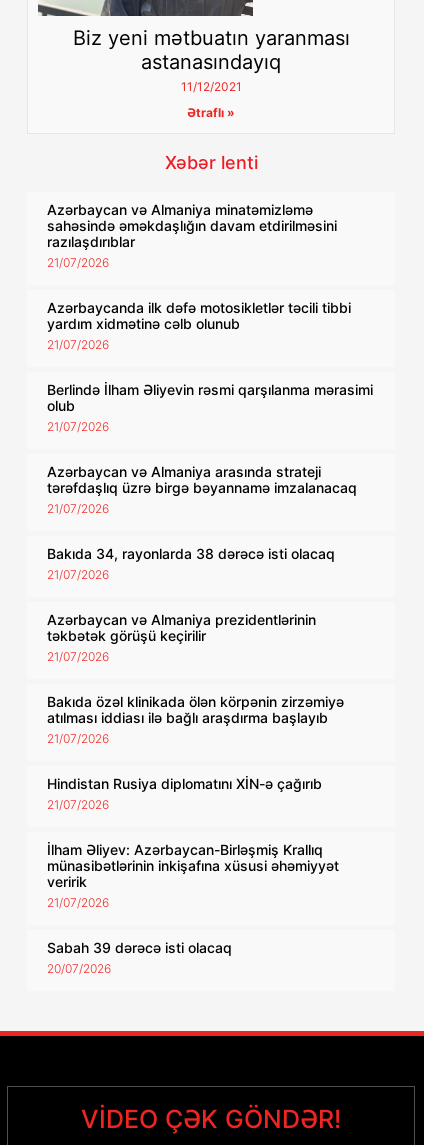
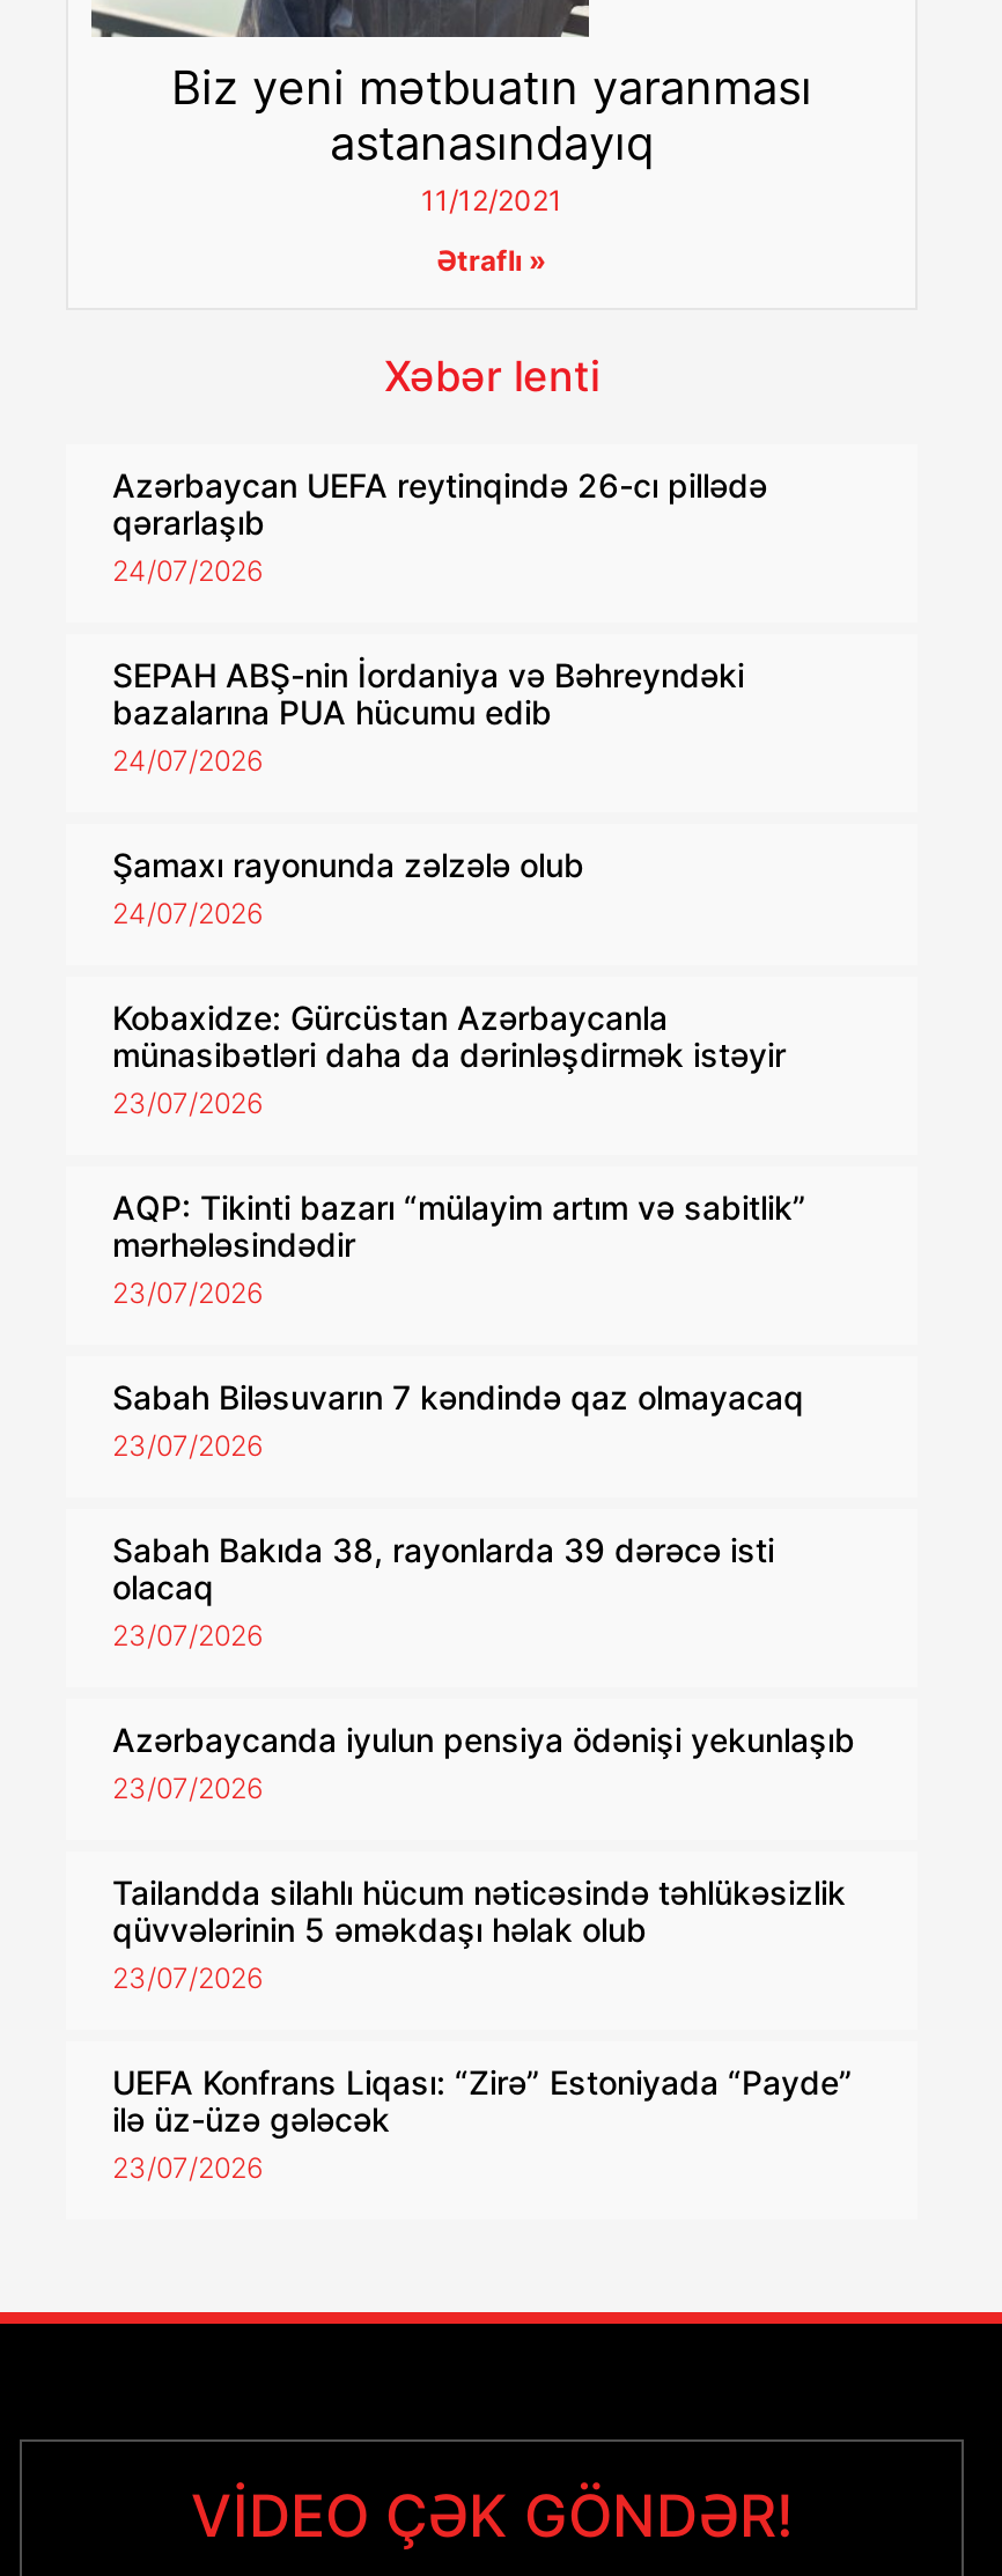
[47,201,337,270] Azərbaycan və Almaniya minatəmizləmə | sahəsində əməkdaşlığın davam etdirilməsini | razılaşdırıblar | 21/07/2026 -> [112,465,767,588] Azərbaycan UEFA reytinqində 26-cı pillədə | qərarlaşıb | 24/07/2026
[47,299,351,352] Azərbaycanda ilk dəfə motosikletlər təcili tibbi | yardım xidmətinə cəlb olunub | 21/07/2026 -> [112,655,744,777] SEPAH ABŞ-nin İordaniya və Bəhreyndəki | bazalarına PUA hücumu edib | 24/07/2026
[47,381,373,434] Berlində İlham Əliyevin rəsmi qarşılanma mərasimi | olub | 21/07/2026 -> [112,845,584,930] Şamaxı rayonunda zəlzələ olub | 24/07/2026
[47,463,357,516] Azərbaycan və Almaniya arasında strateji | tərəfdaşlıq üzrə birgə bəyannamə imzalanacaq | 21/07/2026 -> [112,997,786,1120] Kobaxidze: Gürcüstan Azərbaycanla | münasibətləri daha da dərinləşdirmək istəyir | 23/07/2026
[47,545,335,582] Bakıda 34, rayonlarda 38 dərəcə isti olacaq | 21/07/2026 -> [112,1187,806,1310] AQP: Tikinti bazarı “mülayim artım və sabitlik” | mərhələsindədir | 23/07/2026
[47,611,316,664] Azərbaycan və Almaniya prezidentlərinin | təkbətək görüşü keçirilir | 21/07/2026 -> [112,1377,804,1463] Sabah Biləsuvarın 7 kəndində qaz olmayacaq | 23/07/2026
[47,693,344,746] Bakıda özəl klinikada ölən körpənin zirzəmiyə | atılması iddiası ilə bağlı araşdırma başlayıb | 21/07/2026 -> [112,1530,774,1652] Sabah Bakıda 38, rayonlarda 39 dərəcə isti | olacaq | 23/07/2026
[47,775,322,812] Hindistan Rusiya diplomatını XİN-ə çağırıb | 21/07/2026 -> [112,1719,855,1805] Azərbaycanda iyulun pensiya ödənişi yekunlaşıb | 23/07/2026
[47,841,339,910] İlham Əliyev: Azərbaycan-Birləşmiş Krallıq | münasibətlərinin inkişafına xüsusi əhəmiyyət | veririk | 21/07/2026 -> [112,1872,846,1995] Tailandda silahlı hücum nəticəsində təhlükəsizlik | qüvvələrinin 5 əməkdaşı həlak olub | 23/07/2026
[47,939,232,976] Sabah 39 dərəcə isti olacaq | 20/07/2026 -> [112,2062,853,2185] UEFA Konfrans Liqası: “Zirə” Estoniyada “Payde” | ilə üz-üzə gələcək | 23/07/2026

